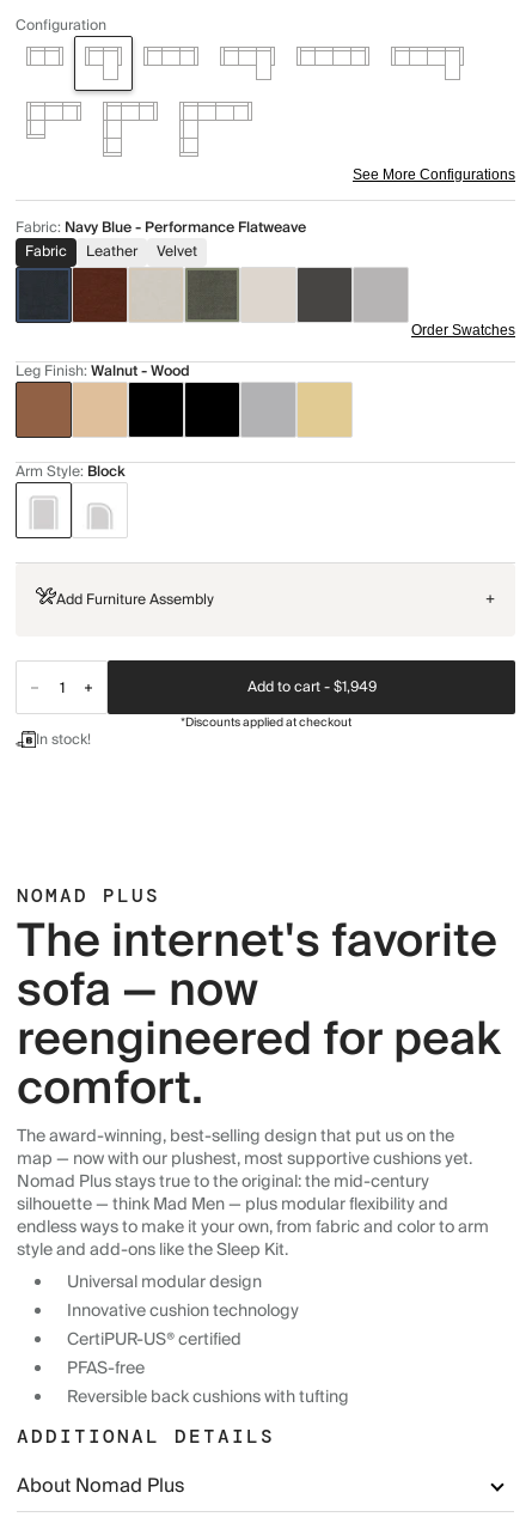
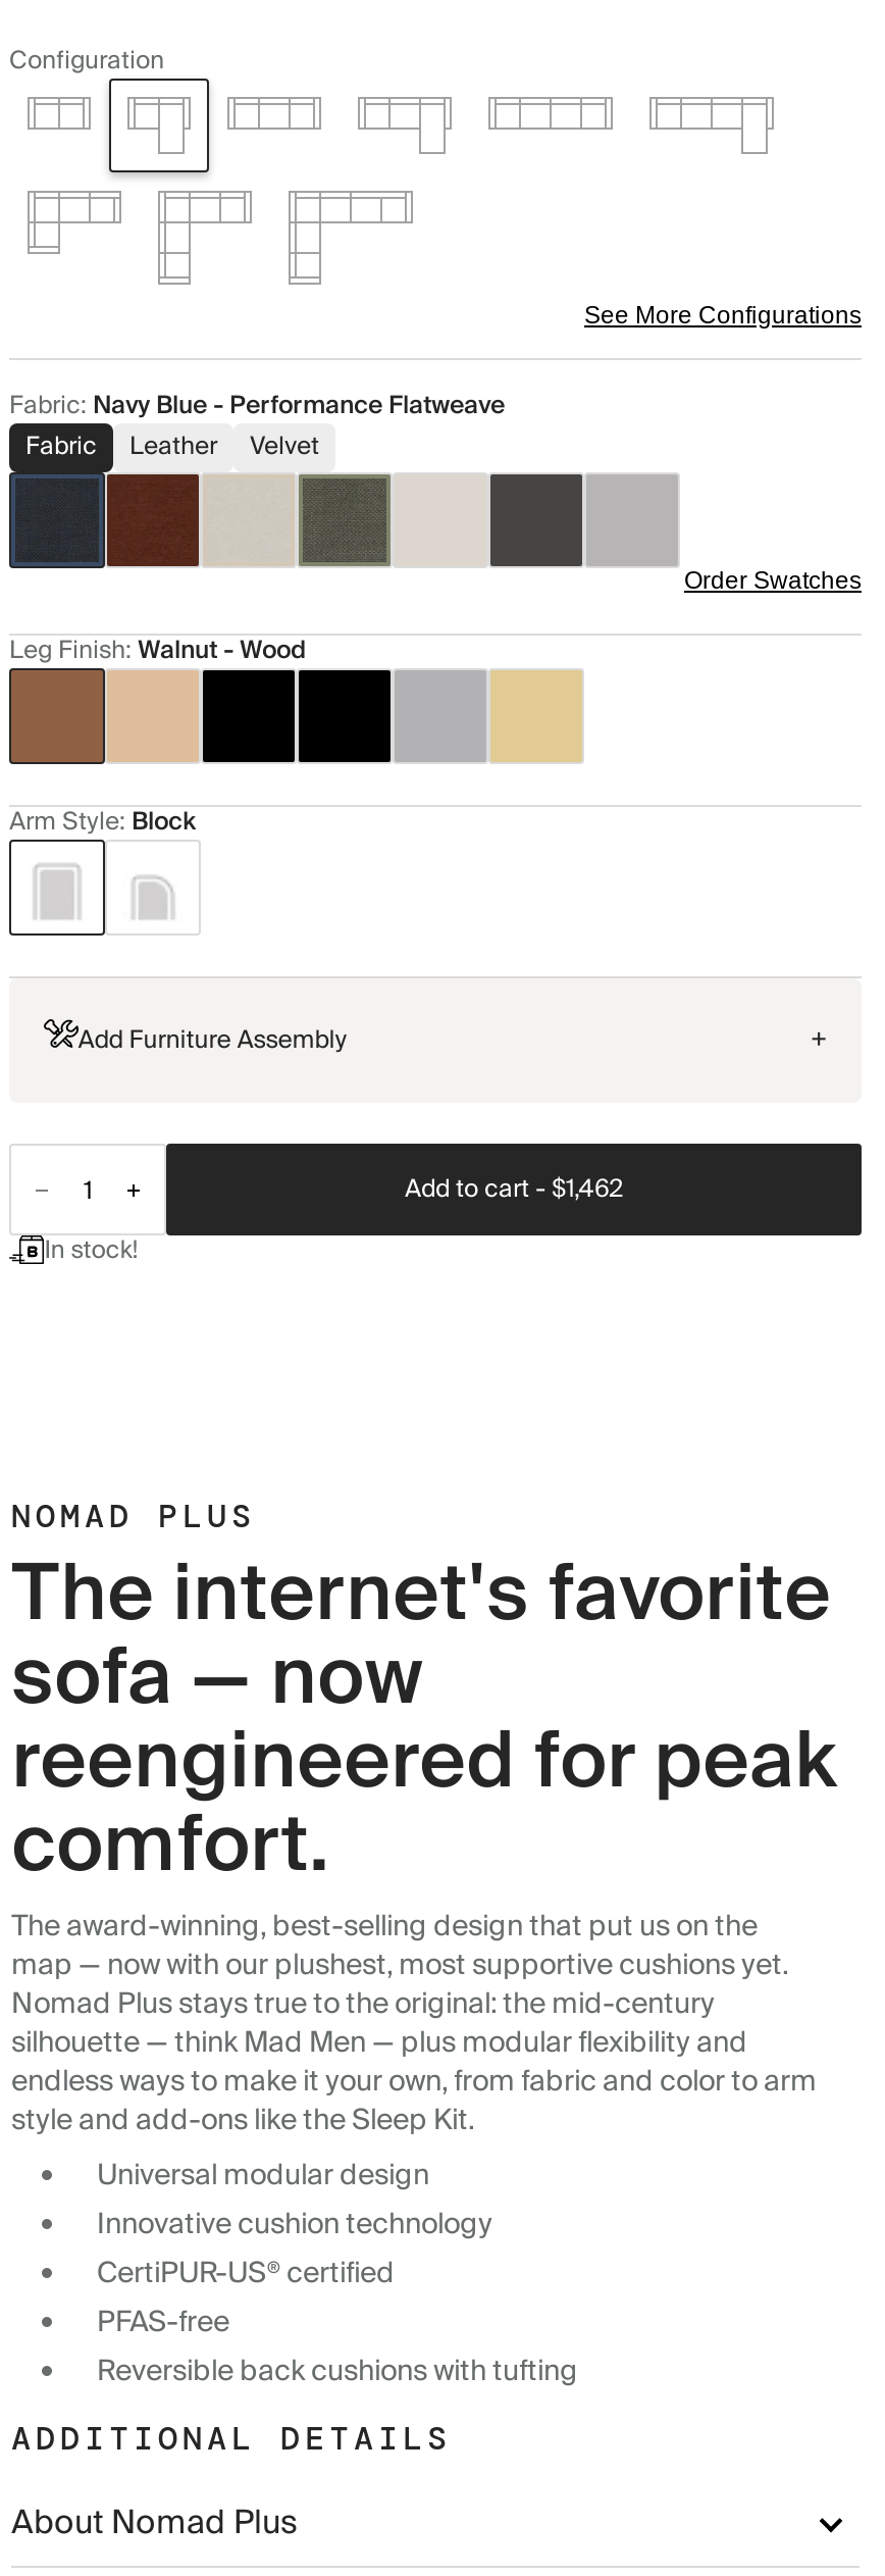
[180,675,376,734] Add to cart - $1,949 | *Discounts applied at checkout -> [405,1168,623,1211] Add to cart - $1,462

